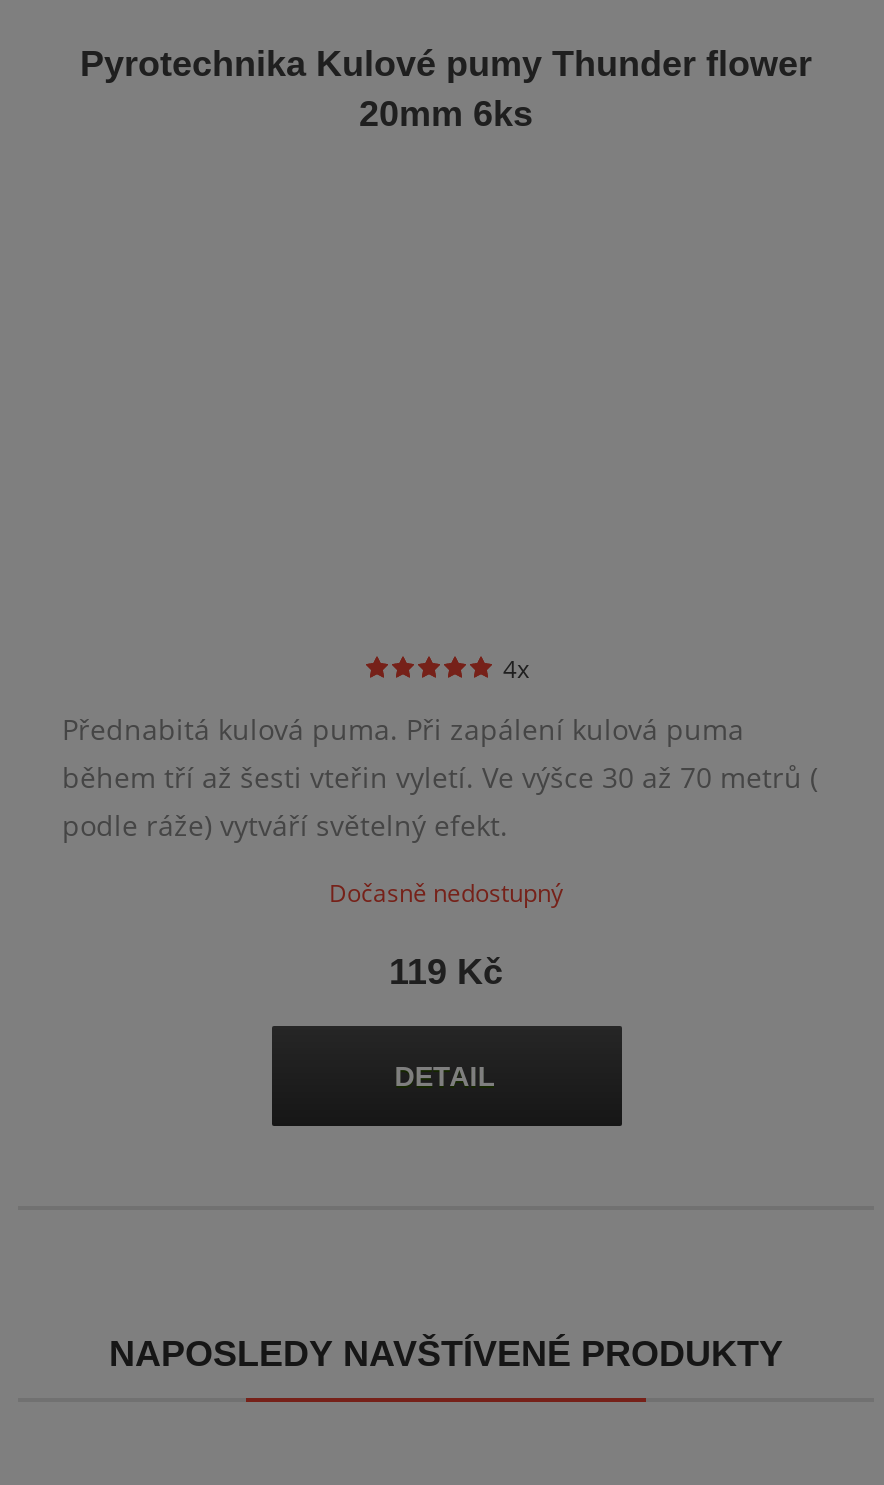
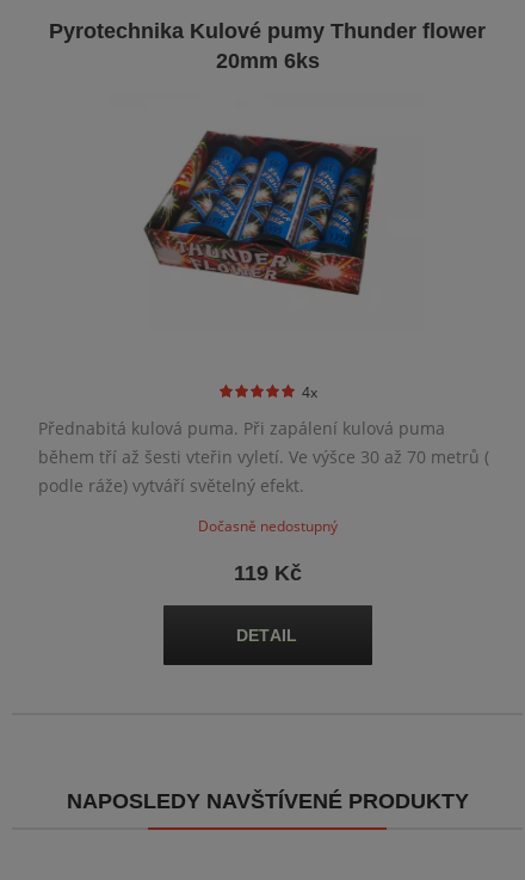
none -> [143,130,378,296] [image]

